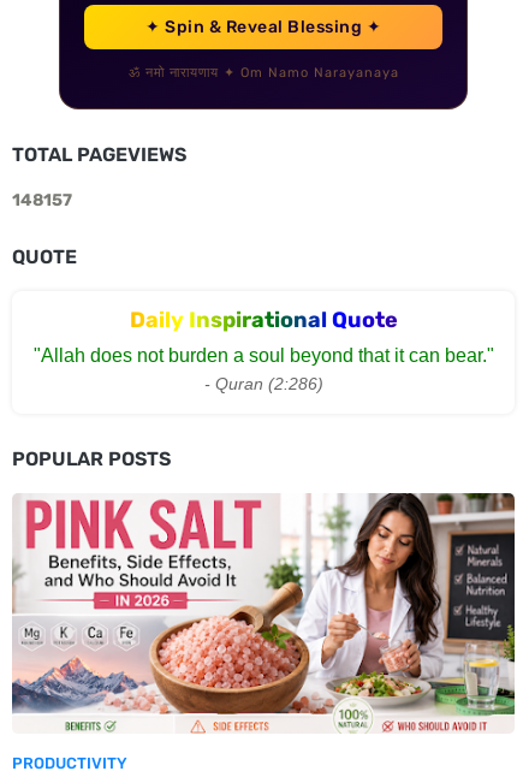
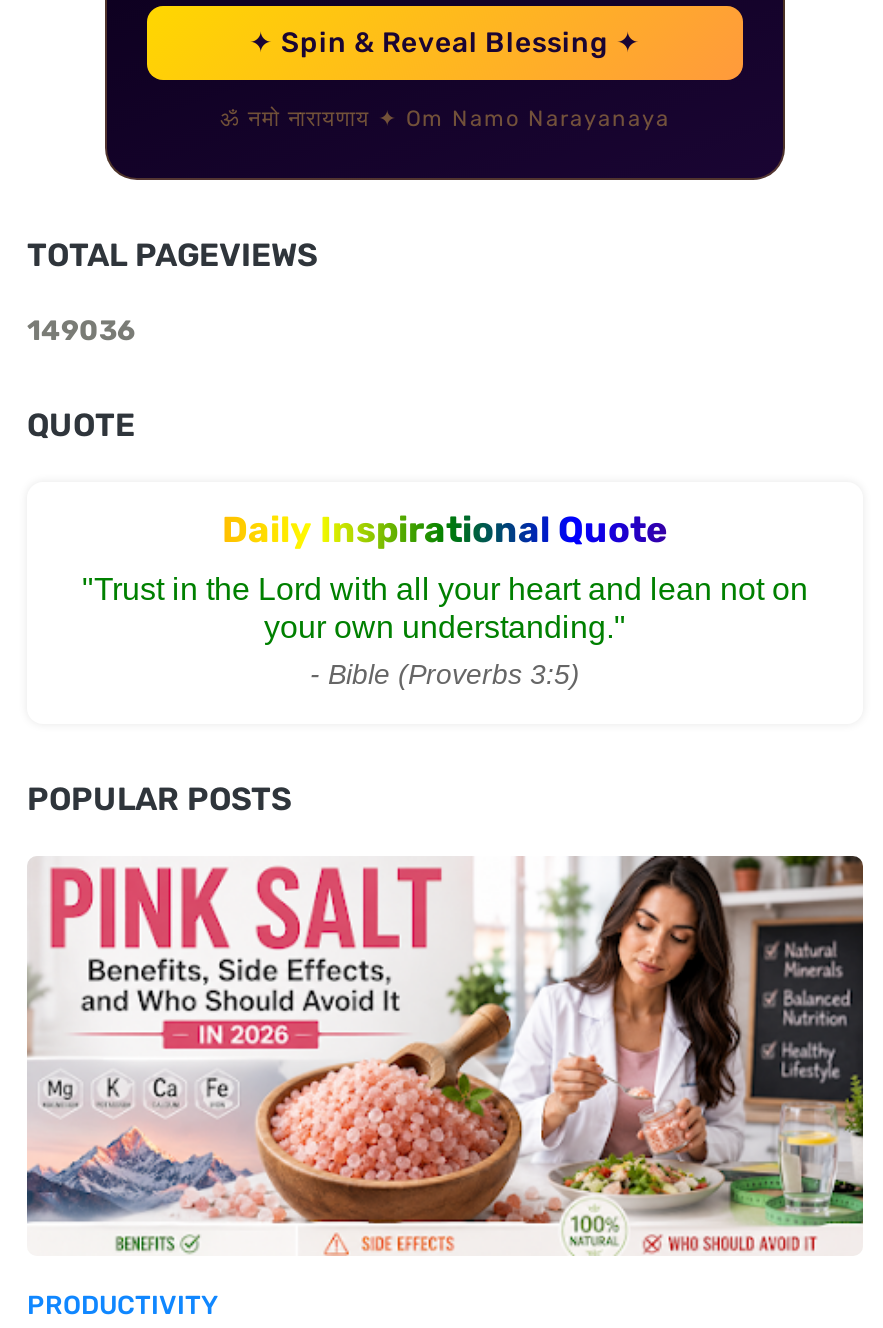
[12,190,72,210] 148157 -> [27,314,135,348] 149036
[33,345,494,393] "Allah does not burden a soul beyond that it can bear." | - Quran (2:286) -> [82,572,808,690] "Trust in the Lord with all your heart and lean not on | your own understanding." | - Bible (Proverbs 3:5)

